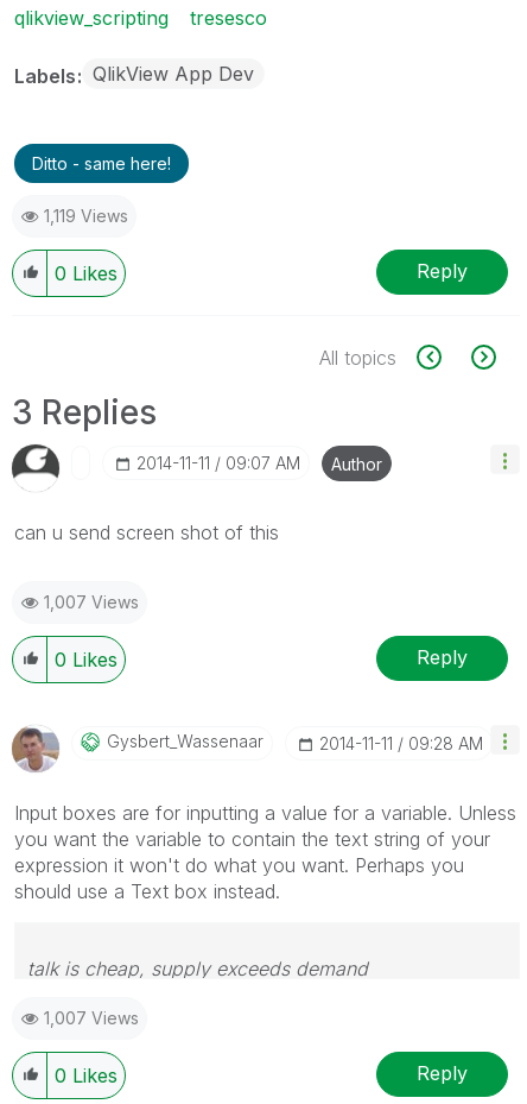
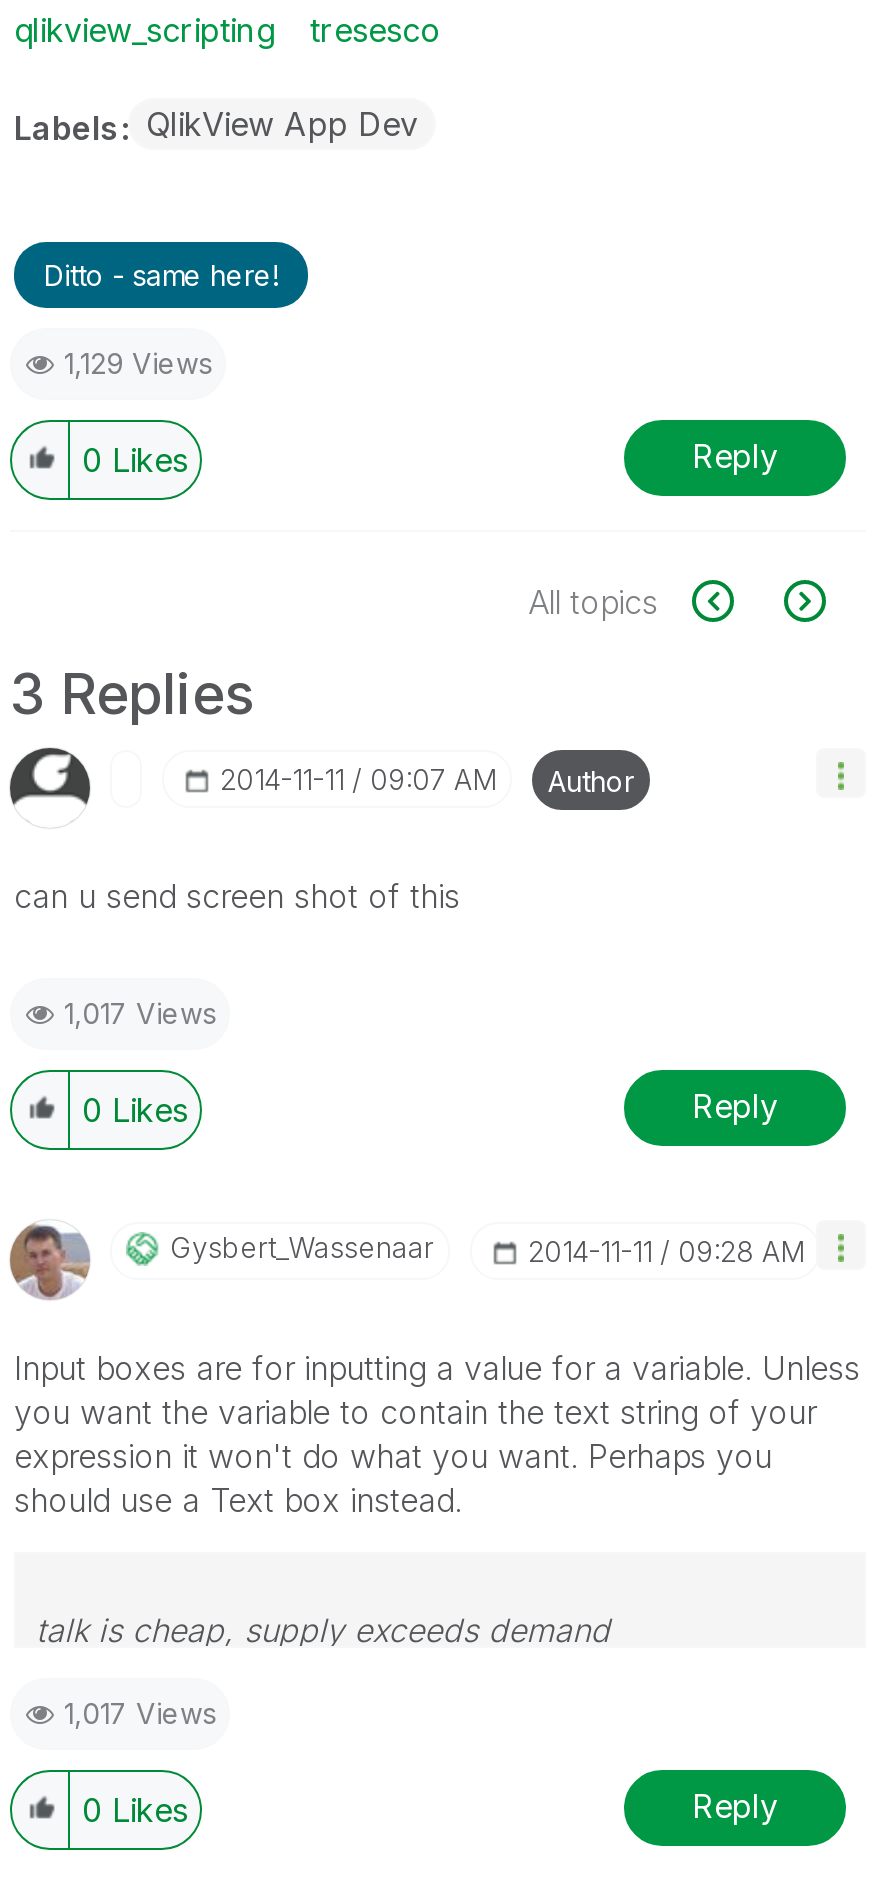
[44,205,128,225] 1,119 Views -> [64,345,212,379] 1,129 Views
[44,591,139,611] 1,007 Views -> [64,995,216,1029] 1,017 Views
[44,1007,139,1027] 1,007 Views -> [64,1695,216,1729] 1,017 Views

